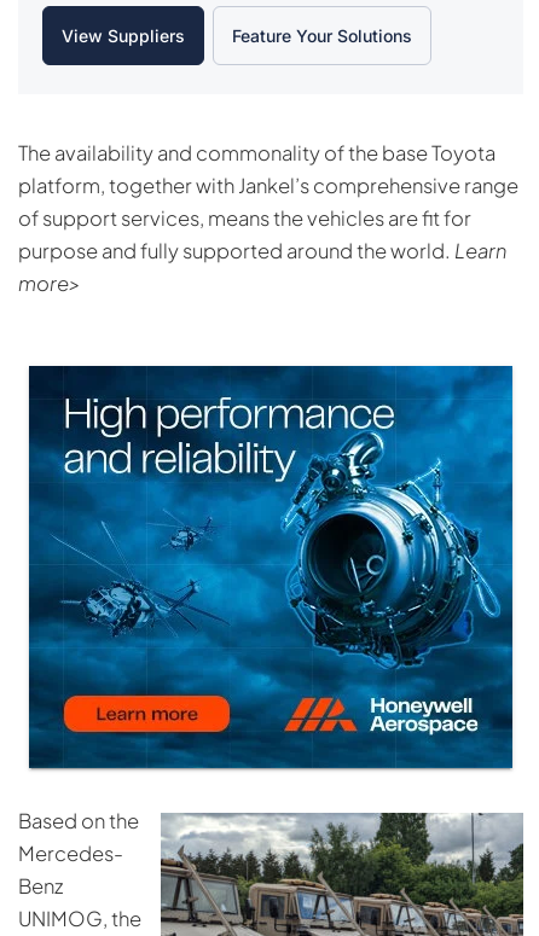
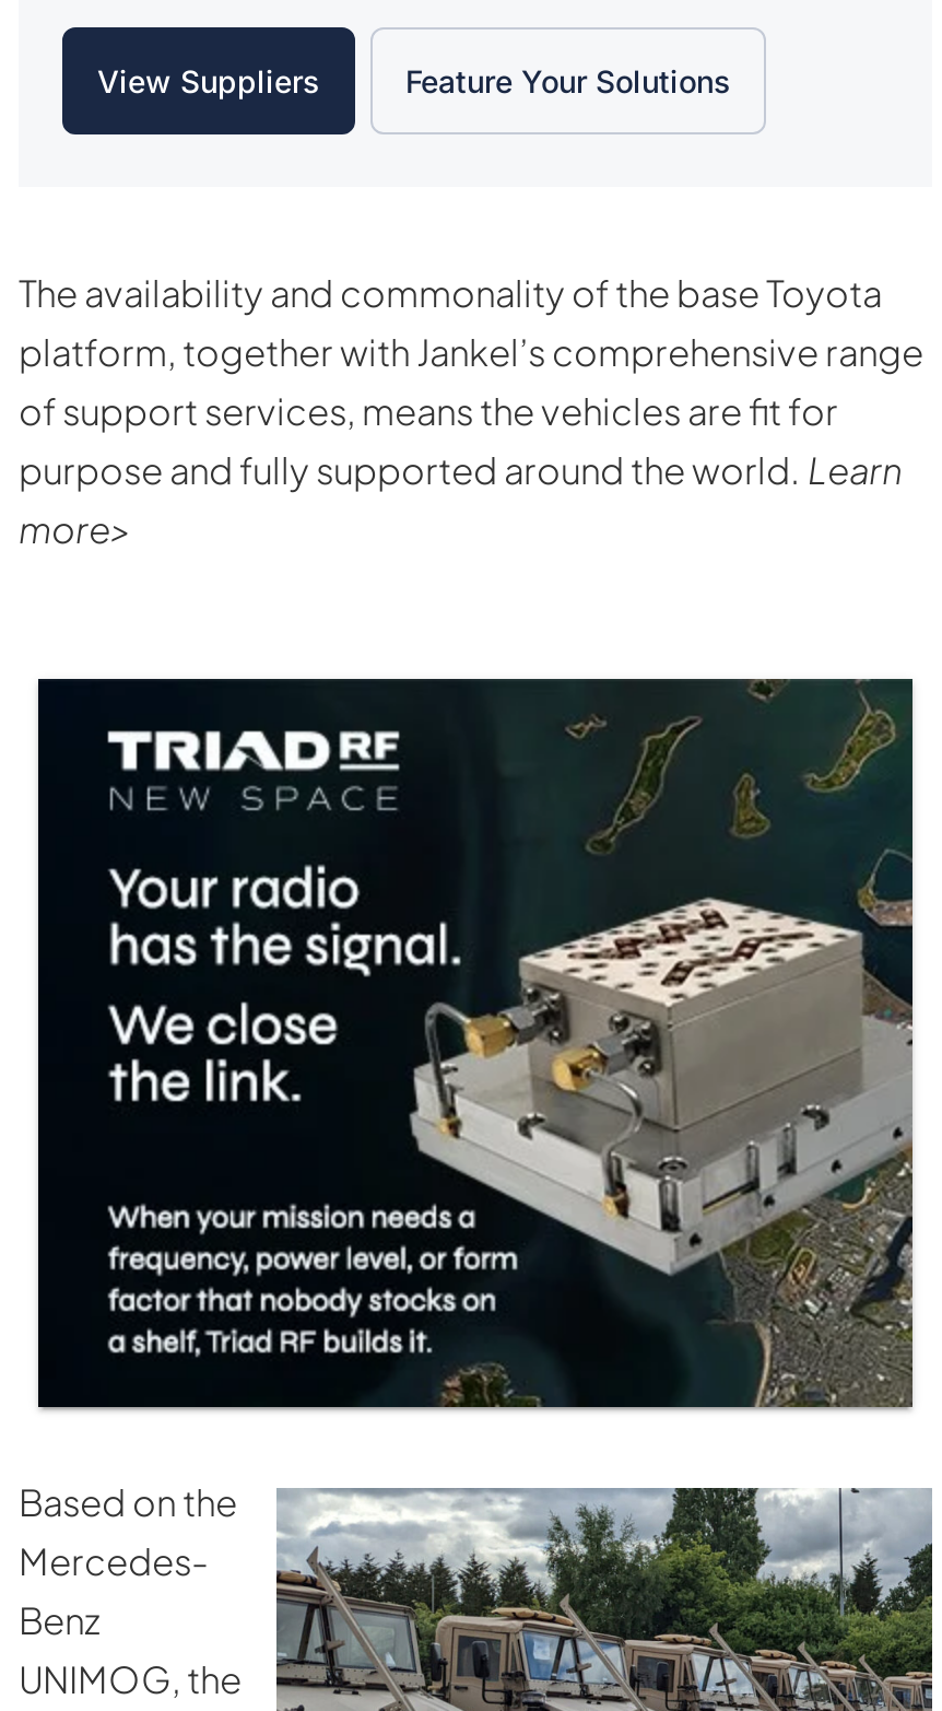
[28,365,514,769] [image] -> [36,677,915,1409] [image]

